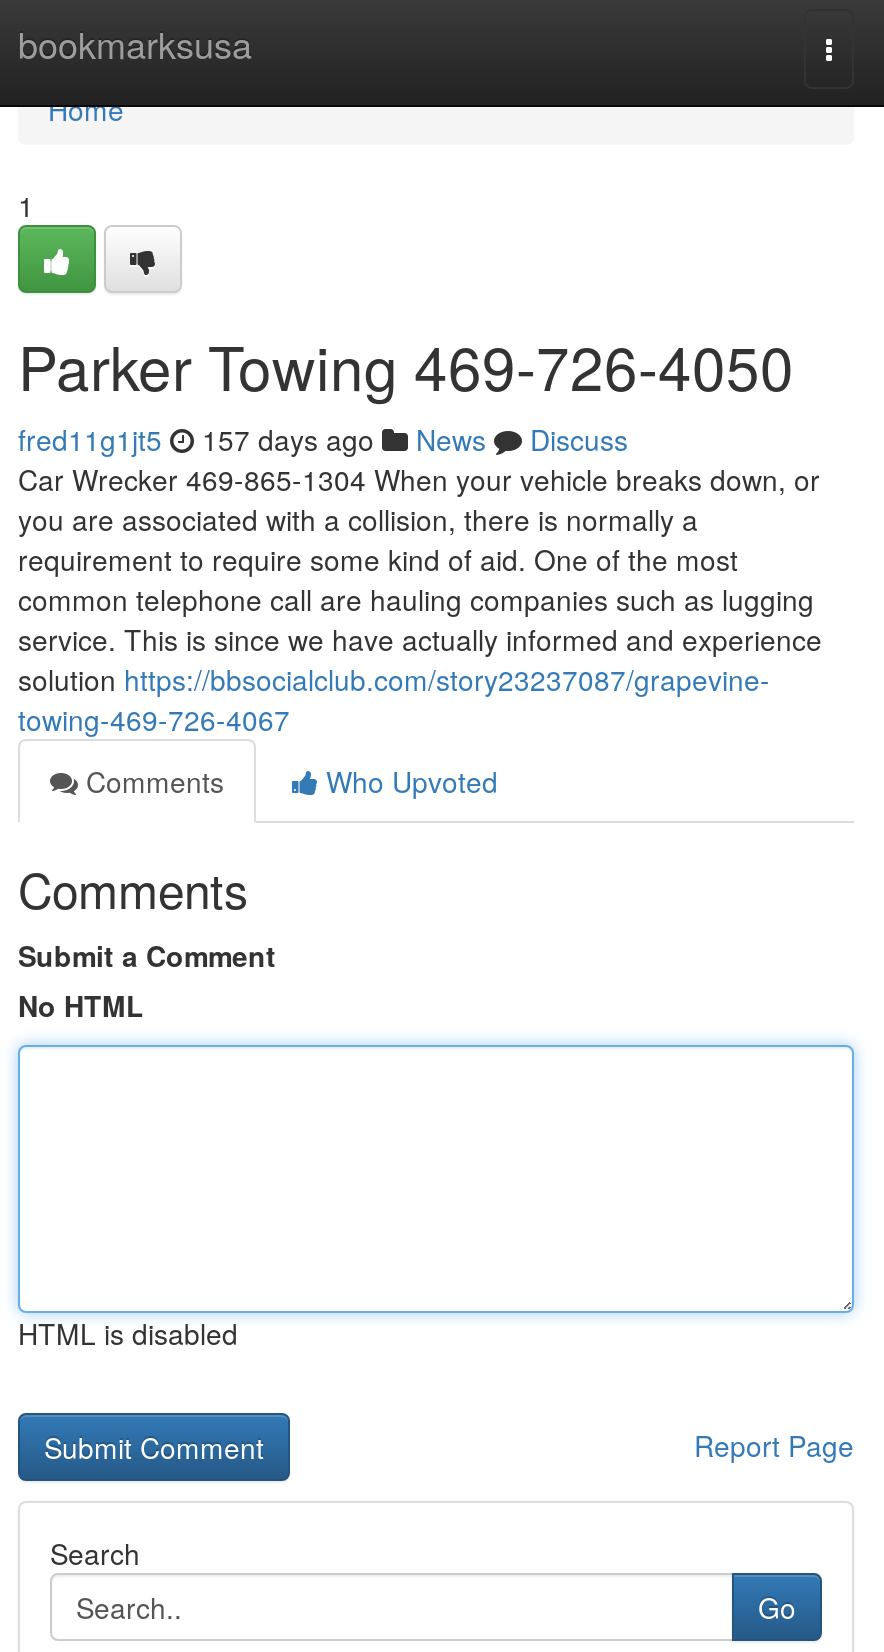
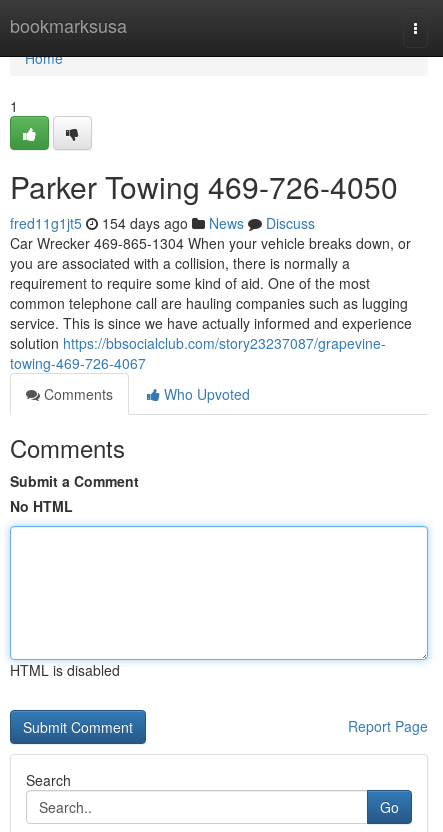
[18,419,628,459] fred11g1jt5 157 days ago News Discuss -> [10,213,315,233] fred11g1jt5 154 days ago News Discuss

